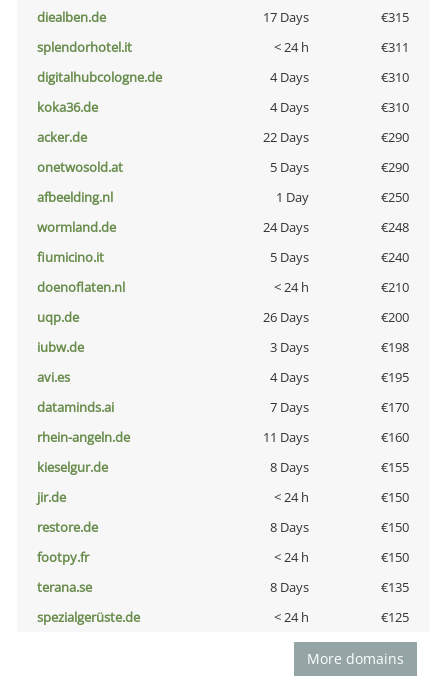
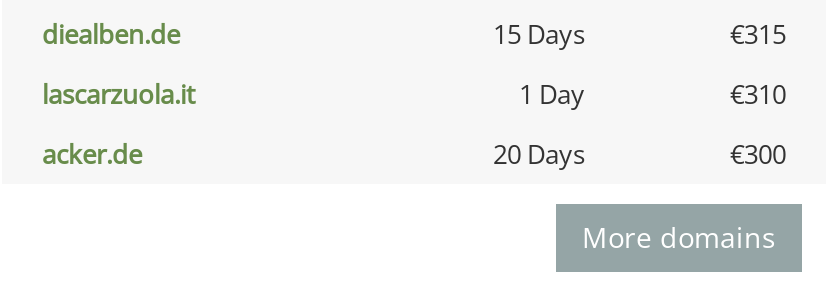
[262,8,308,26] 17 Days -> [493,16,585,52] 15 Days
[37,38,409,116] splendorhotel.it | < 24 h | €311 | digitalhubcologne.de | 4 Days | €310 | koka36.de | 4 Days -> [42,76,585,112] lascarzuola.it | 1 Day
[37,128,409,626] 22 Days | €290 | onetwosold.at | 5 Days | €290 | afbeelding.nl | 1 Day | €250 | wormland.de | 24 Days | €248 | fiumicino.it | 5 Days | €240 | doenoflaten.nl | < 24 h | €210 | uqp.de | 26 Days | €200 | iubw.de | 3 Days | €198 | avi.es | 4 Days | €195 | dataminds.ai | 7 Days | €170 | rhein-angeln.de | 11 Days | €160 | kieselgur.de | 8 Days | €155 | jir.de | < 24 h | €150 | restore.de | 8 Days | €150 | footpy.fr | < 24 h | €150 | terana.se | 8 Days | €135 | spezialgerüste.de | < 24 h | €125 -> [493,136,786,172] 20 Days | €300

